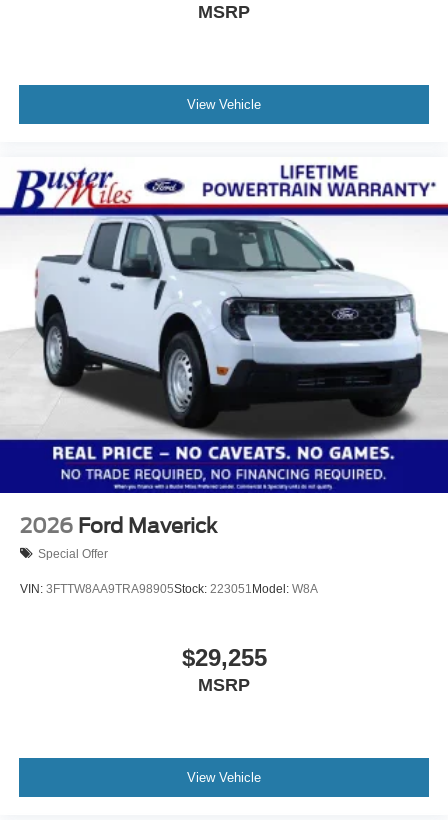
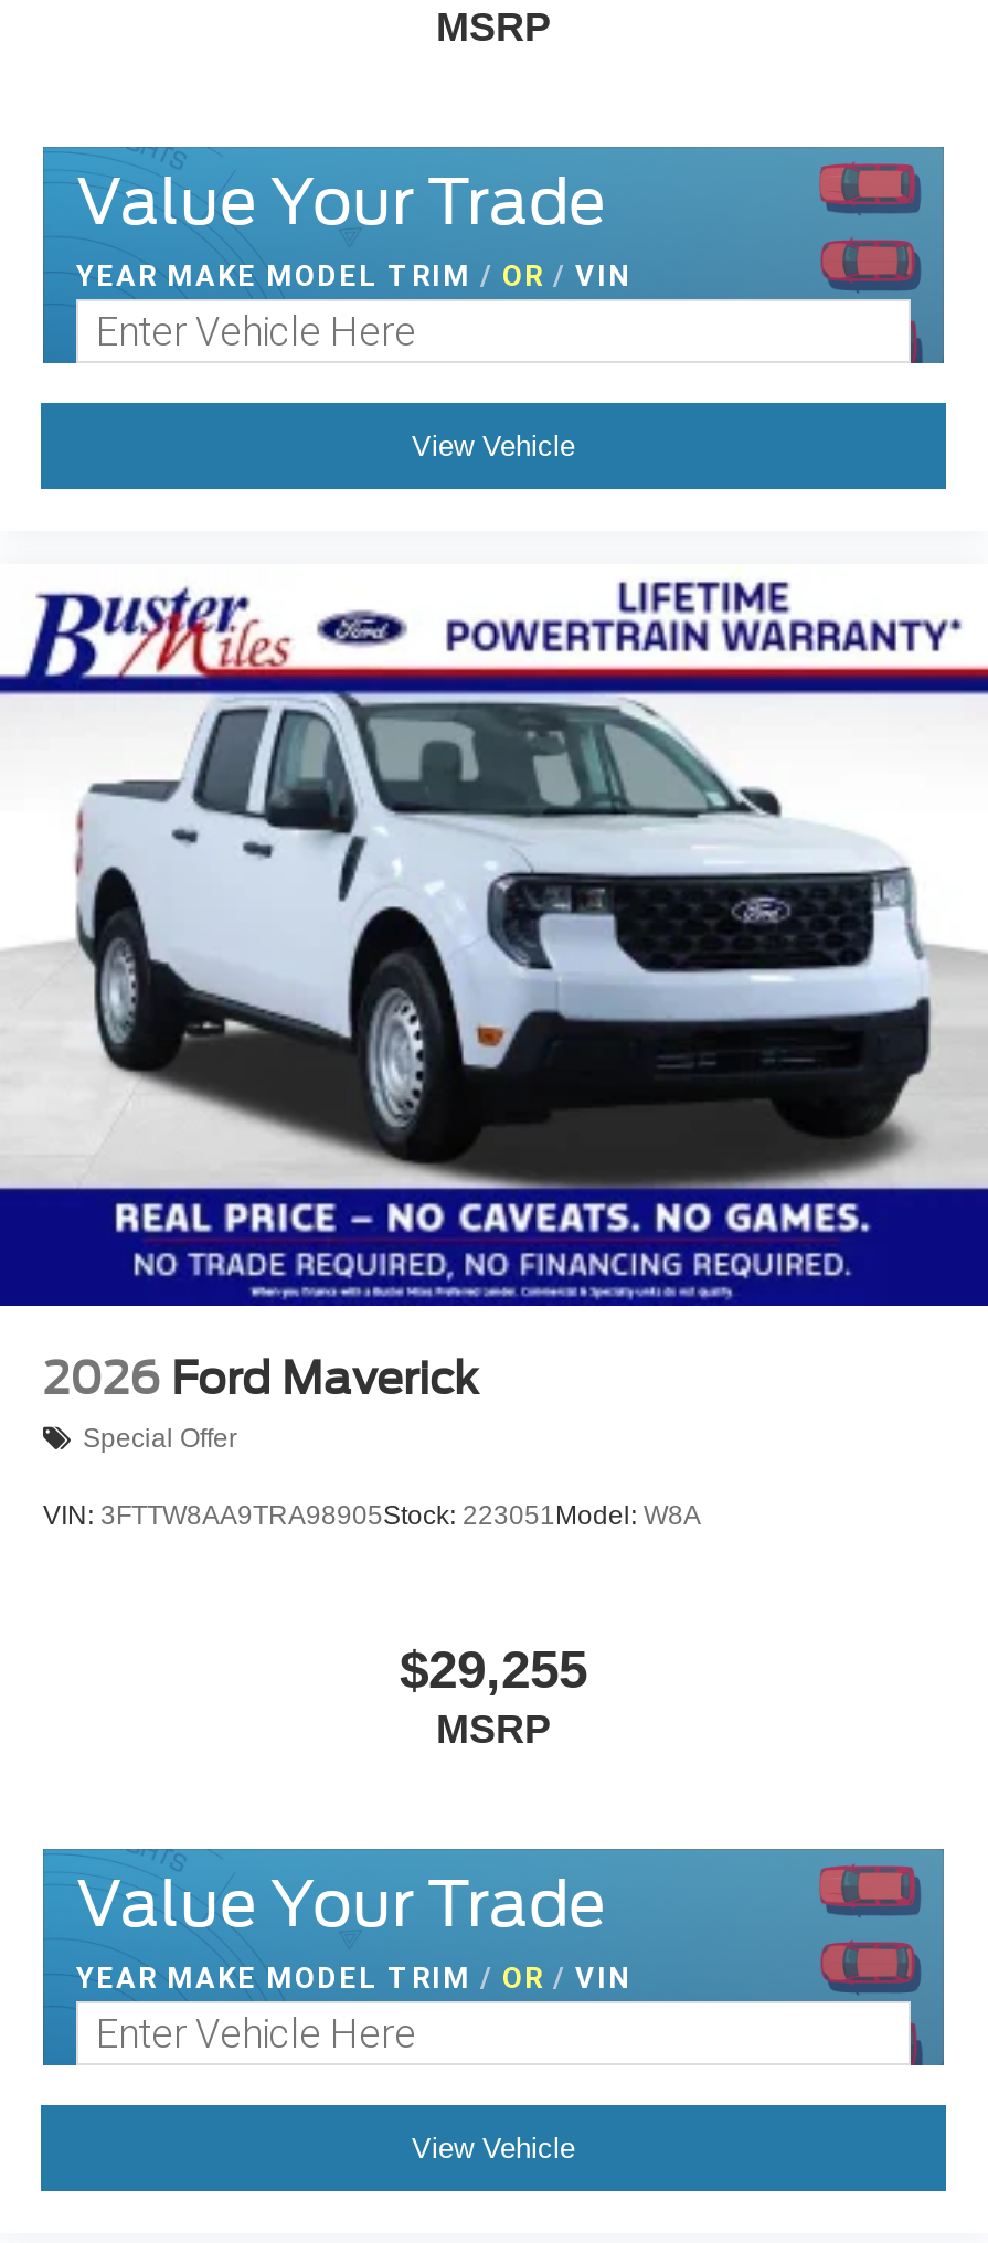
none -> [76,164,633,292] Value Your Trade | YEAR MAKE MODEL TRIM / OR / VIN
none -> [76,1866,633,1994] Value Your Trade | YEAR MAKE MODEL TRIM / OR / VIN

